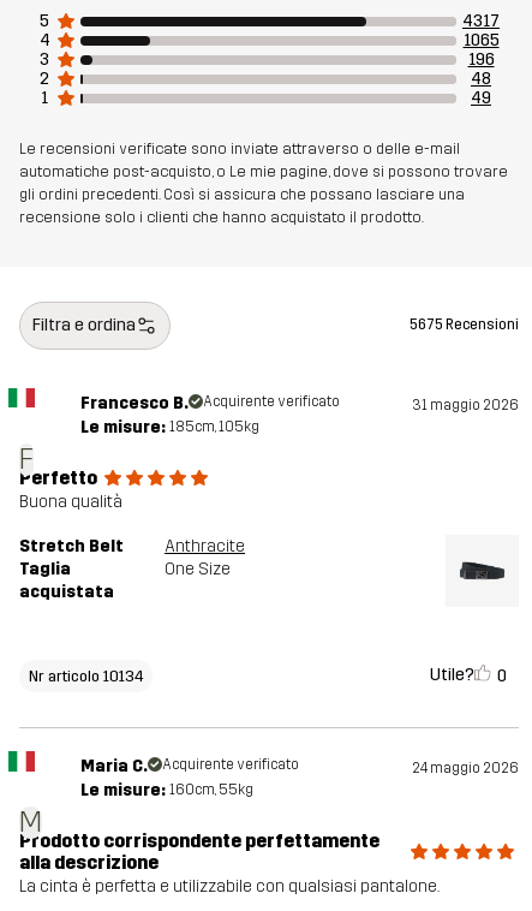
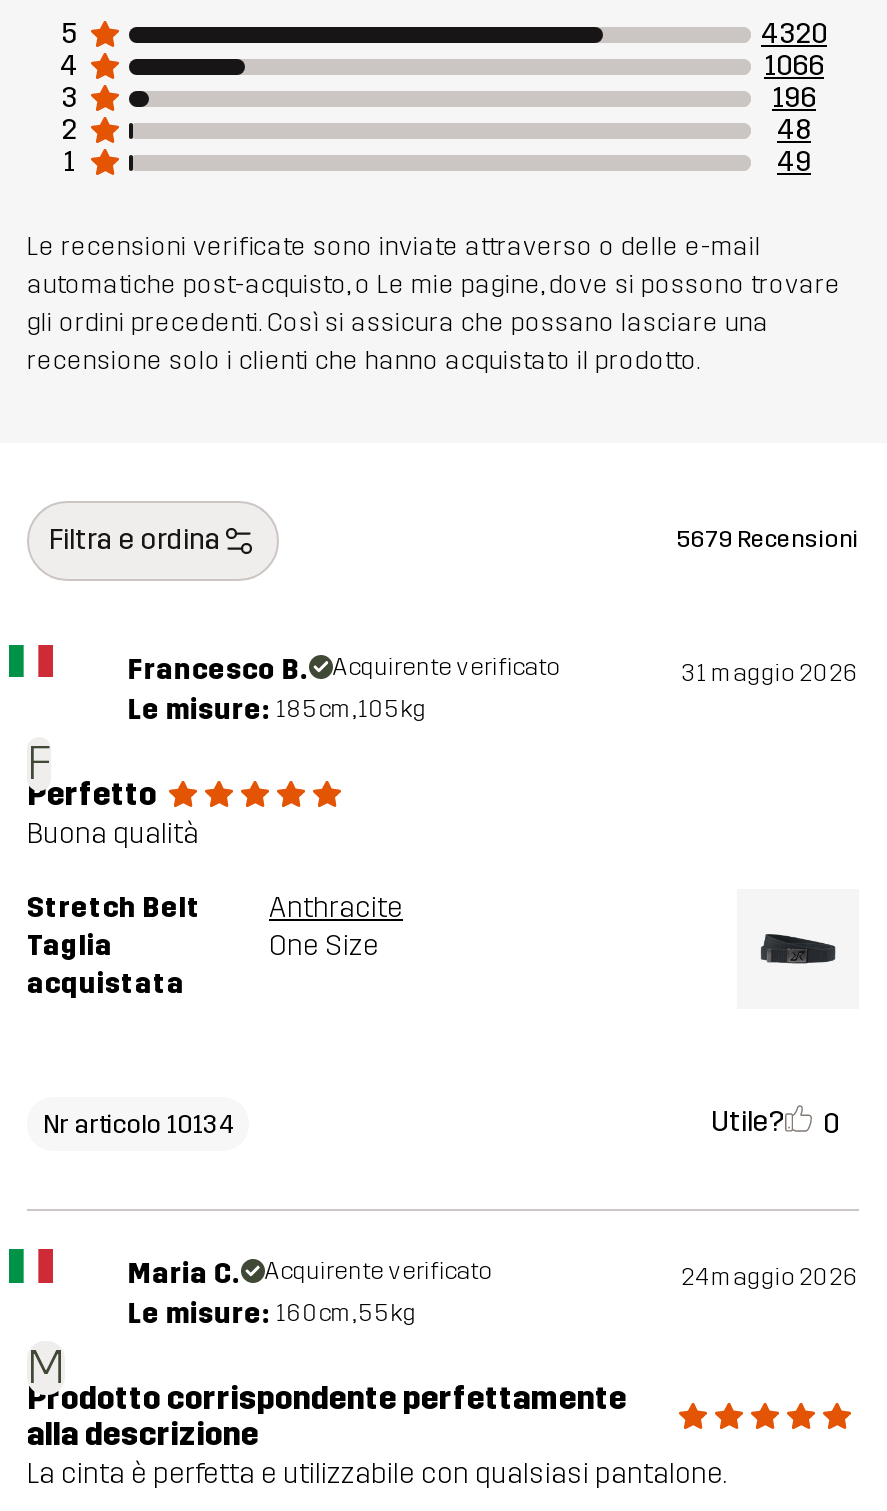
[462,11,500,31] 4317 -> [761,17,827,51] 4320
[463,30,499,50] 1065 -> [764,49,824,83] 1066
[410,316,519,333] 5675 Recensioni -> [677,525,859,553] 5679 Recensioni

